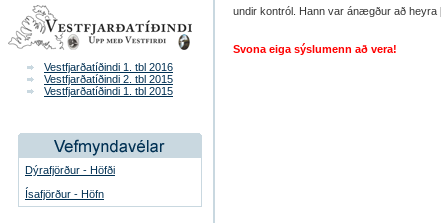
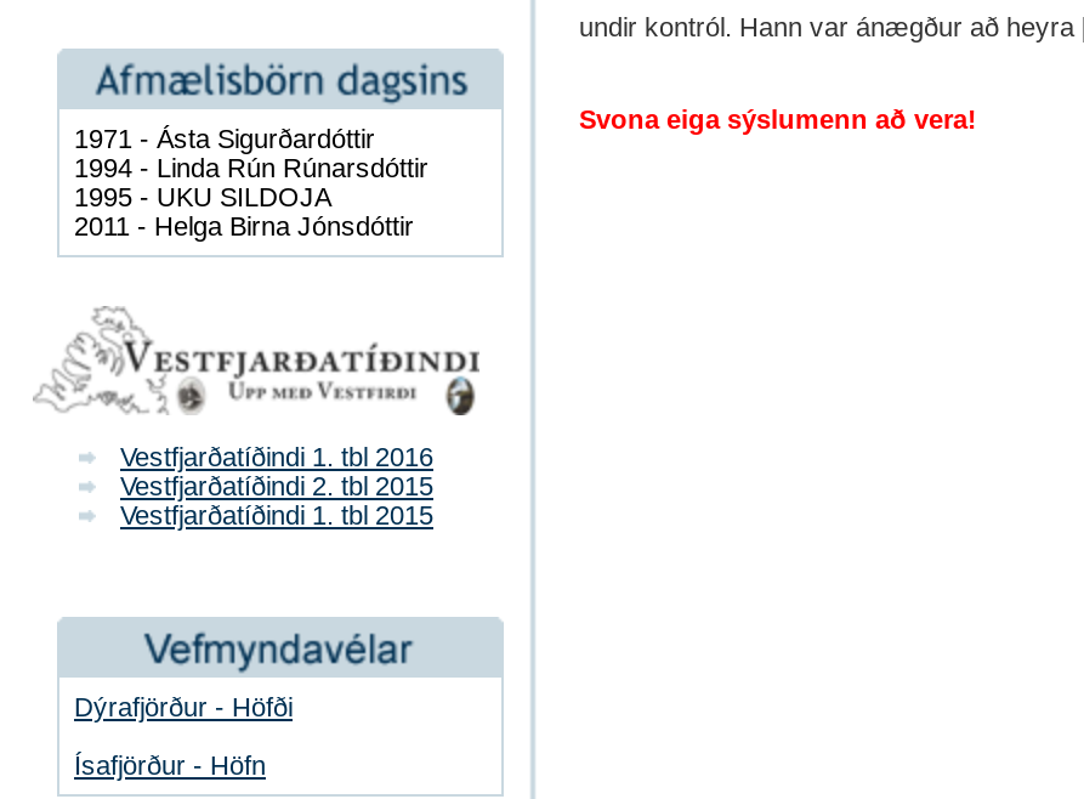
none -> [35,15,506,257] [image] | 1971 - Ásta Sigurðardóttir | 1994 - Linda Rún Rúnarsdóttir | 1995 - UKU SILDOJA | 2011 - Helga Birna Jónsdóttir

